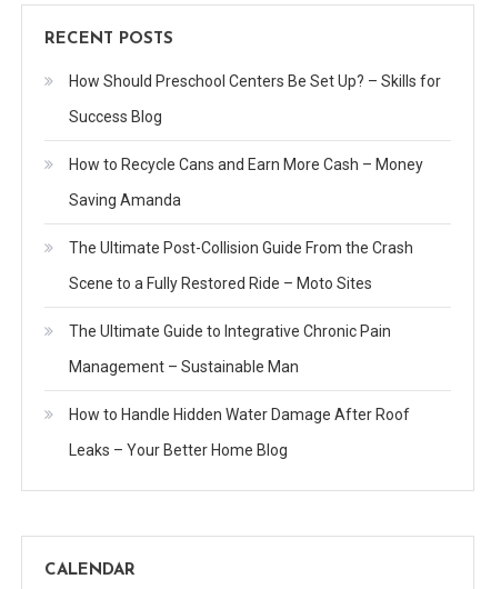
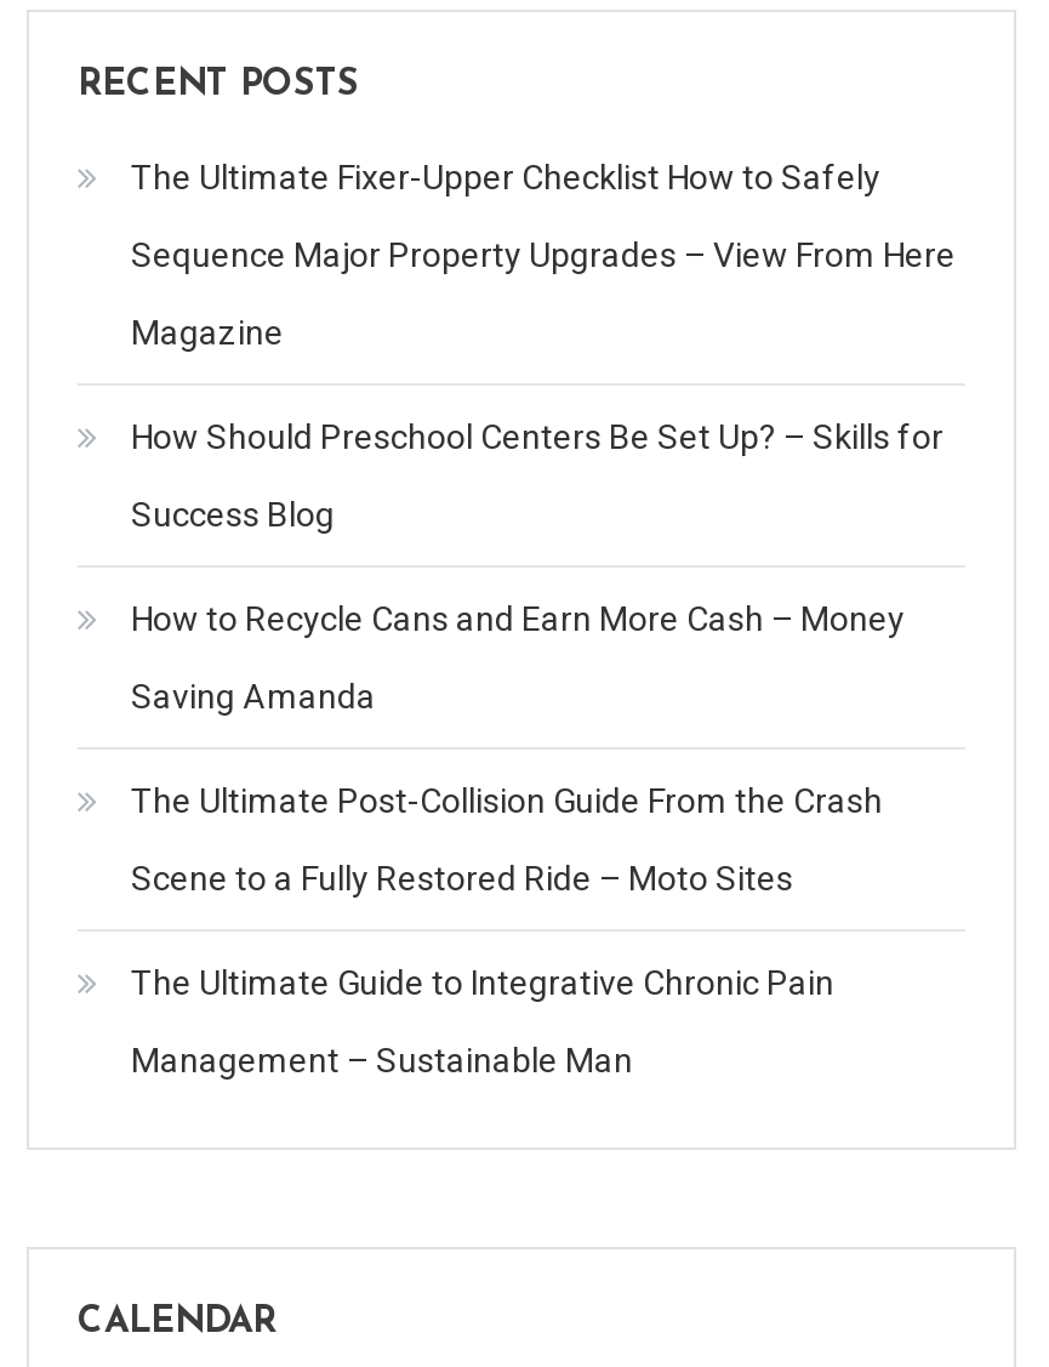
none -> [131,157,956,352] The Ultimate Fixer-Upper Checklist How to Safely | Sequence Major Property Upgrades – View From Here | Magazine
moved [69,72,441,376] -> [131,417,943,1079]: How Should Preschool Centers Be Set Up? – Skills for | Success Blog | How to Recycle Cans and Earn More Cash – Money | Saving Amanda | The Ultimate Post-Collision Guide From the Crash | Scene to a Fully Restored Ride – Moto Sites | The Ultimate Guide to Integrative Chronic Pain | Management – Sustainable Man
[69,406,410,459] How to Handle Hidden Water Damage After Roof | Leaks – Your Better Home Blog -> none

